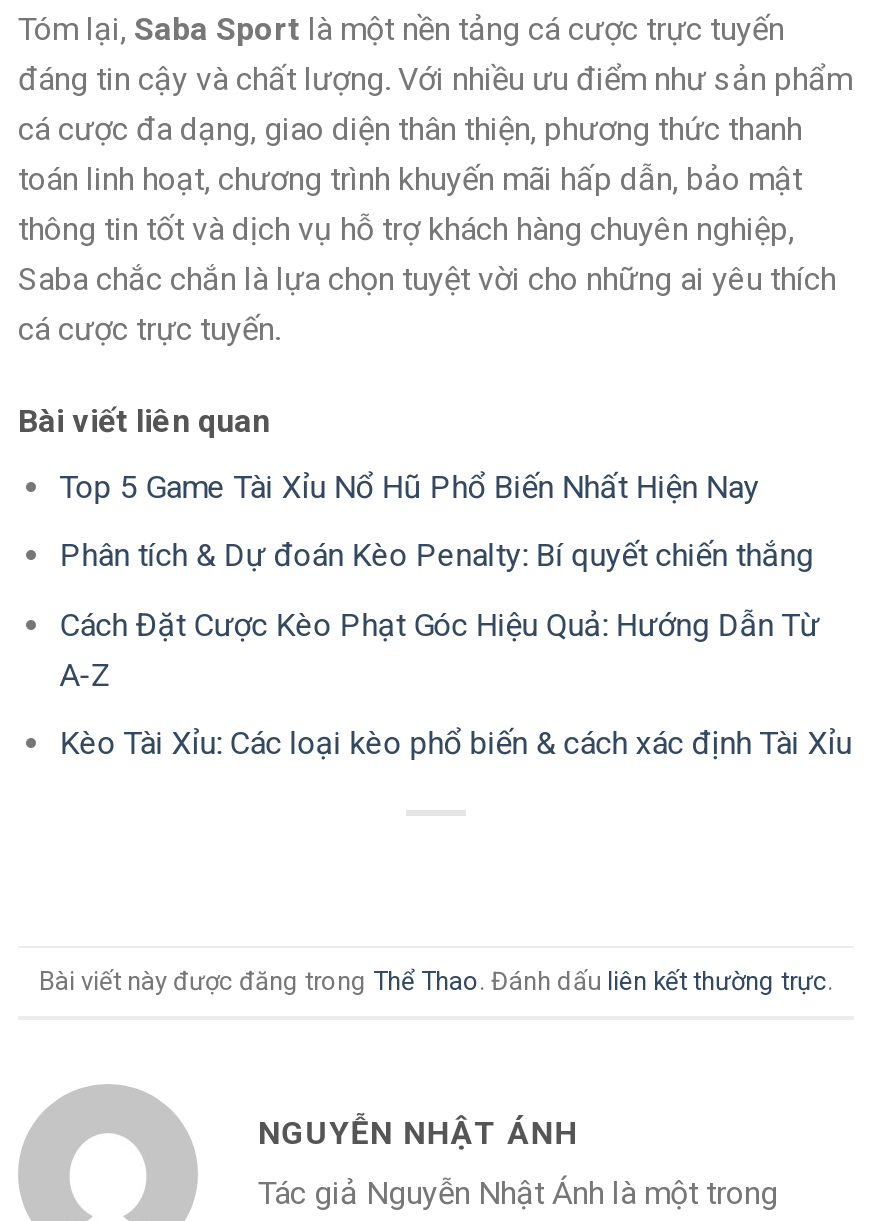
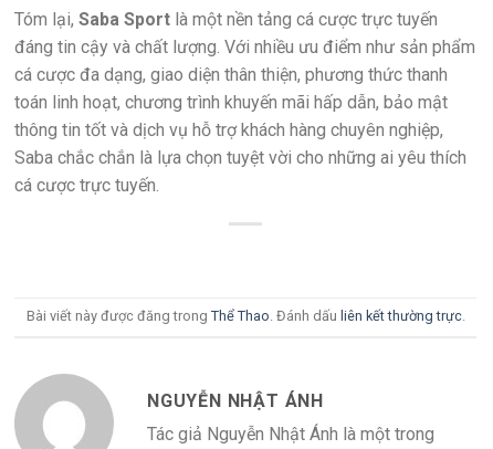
[18,401,852,763] Bài viết liên quan | Top 5 Game Tài Xỉu Nổ Hũ Phổ Biến Nhất Hiện Nay | Phân tích & Dự đoán Kèo Penalty: Bí quyết chiến thắng | Cách Đặt Cược Kèo Phạt Góc Hiệu Quả: Hướng Dẫn Từ | A-Z | Kèo Tài Xỉu: Các loại kèo phổ biến & cách xác định Tài Xỉu -> none

